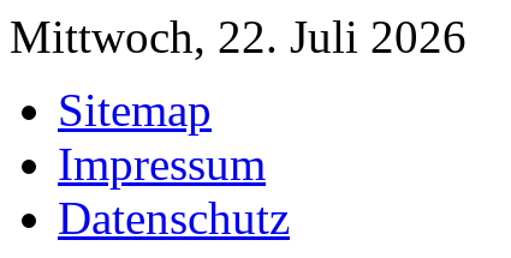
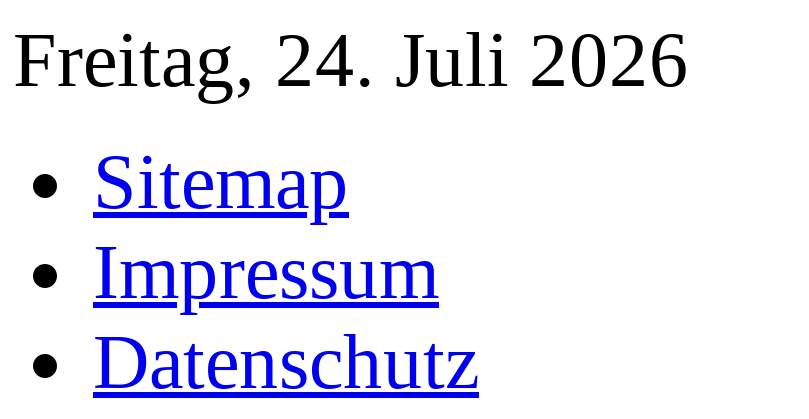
[10,11,467,62] Mittwoch, 22. Juli 2026 -> [13,16,689,102] Freitag, 24. Juli 2026

